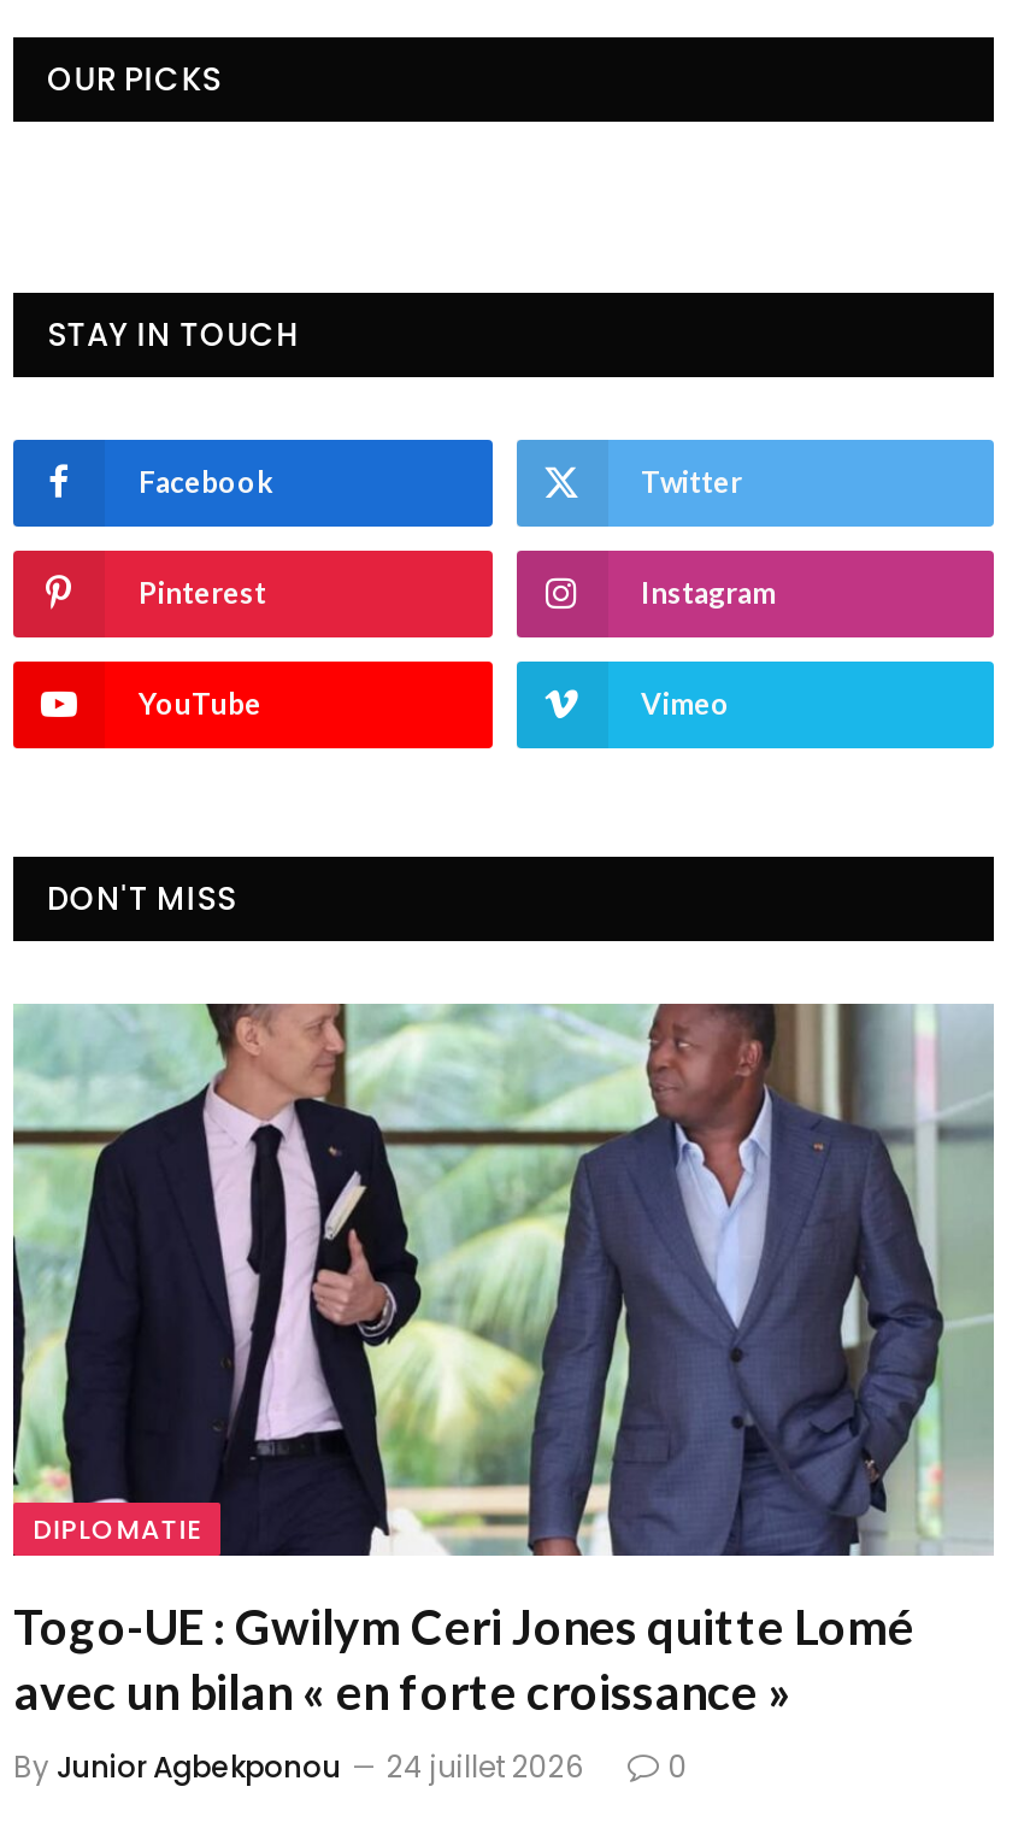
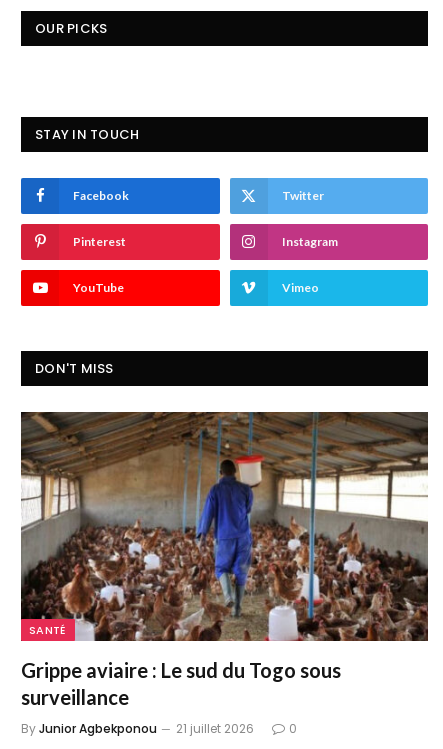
[11,1001,996,1558] [image] | DIPLOMATIE -> [20,411,429,642] [image] | SANTÉ
[13,1597,914,1720] Togo-UE : Gwilym Ceri Jones quitte Lomé | avec un bilan « en forte croissance » -> [21,658,341,709] Grippe aviaire : Le sud du Togo sous | surveillance
[13,1746,584,1787] By Junior Agbekponou 24 juillet 2026 -> [21,720,254,737] By Junior Agbekponou 21 juillet 2026

